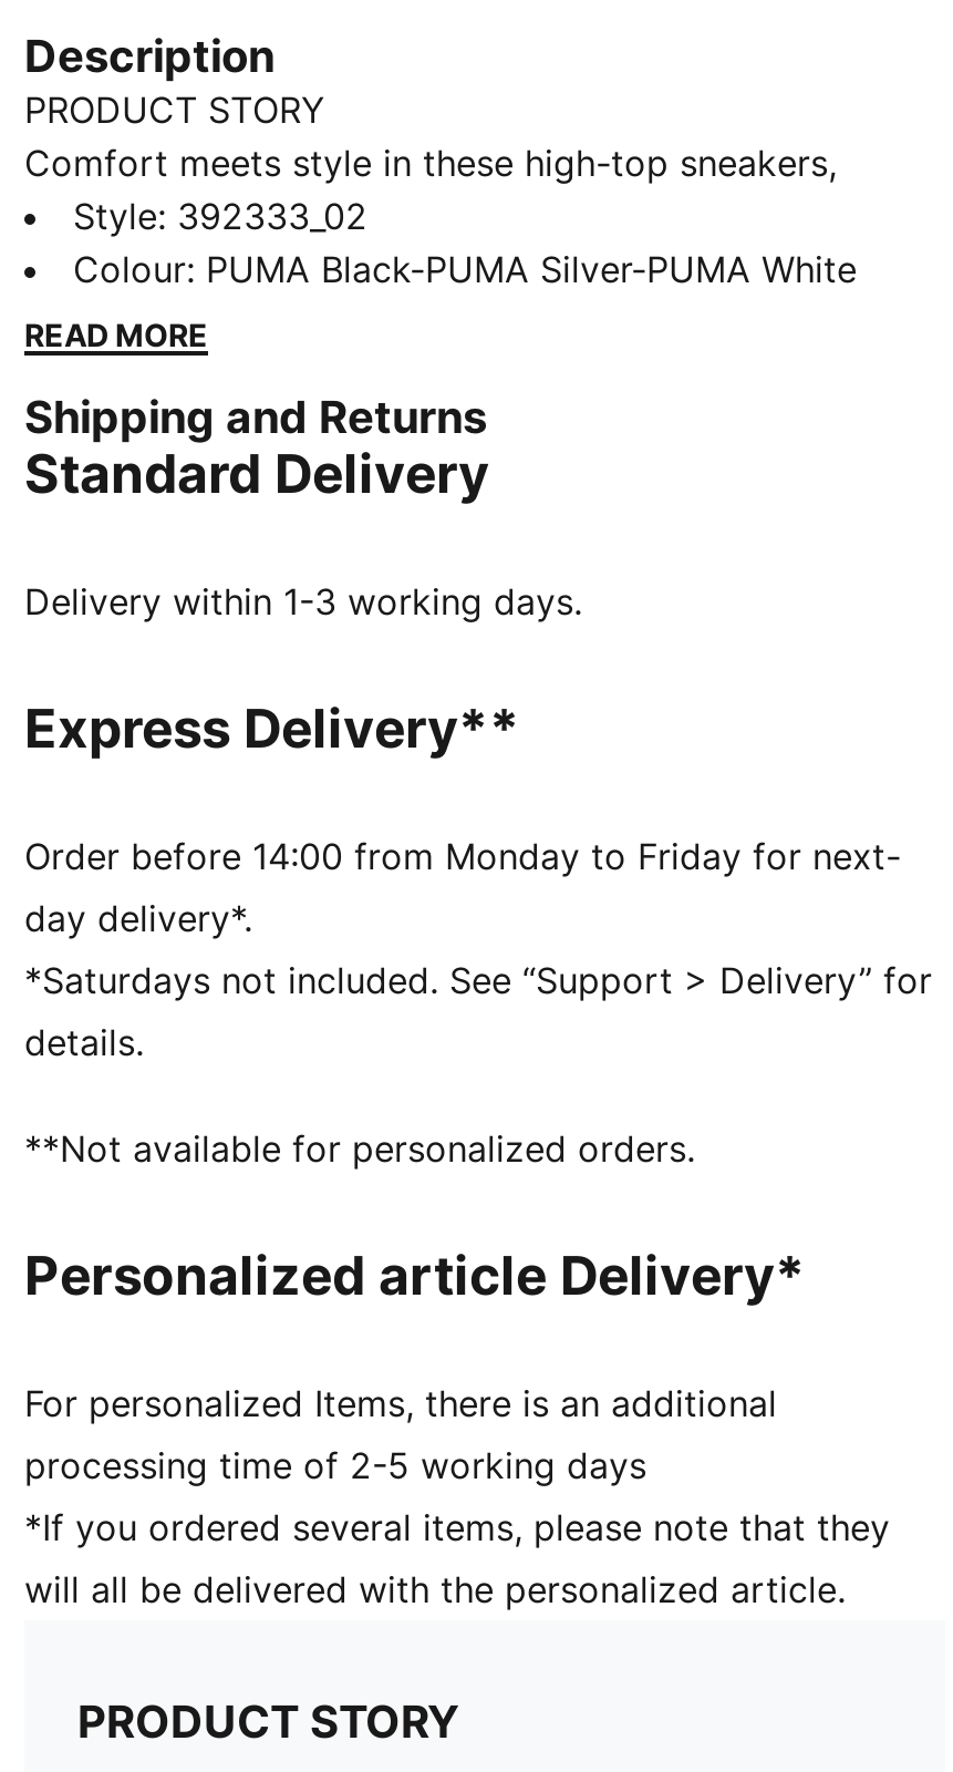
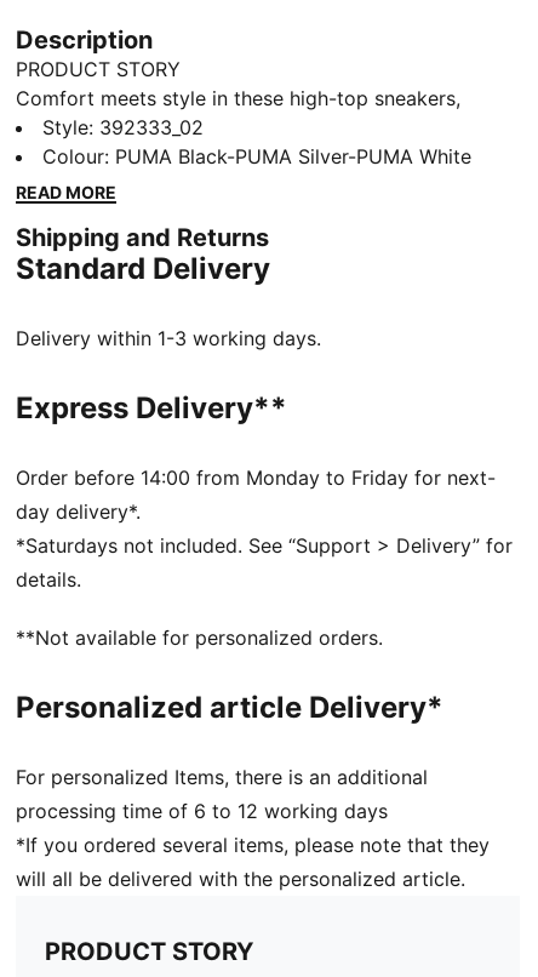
[24,1443,646,1487] processing time of 2-5 working days -> [16,799,388,823] processing time of 6 to 12 working days

